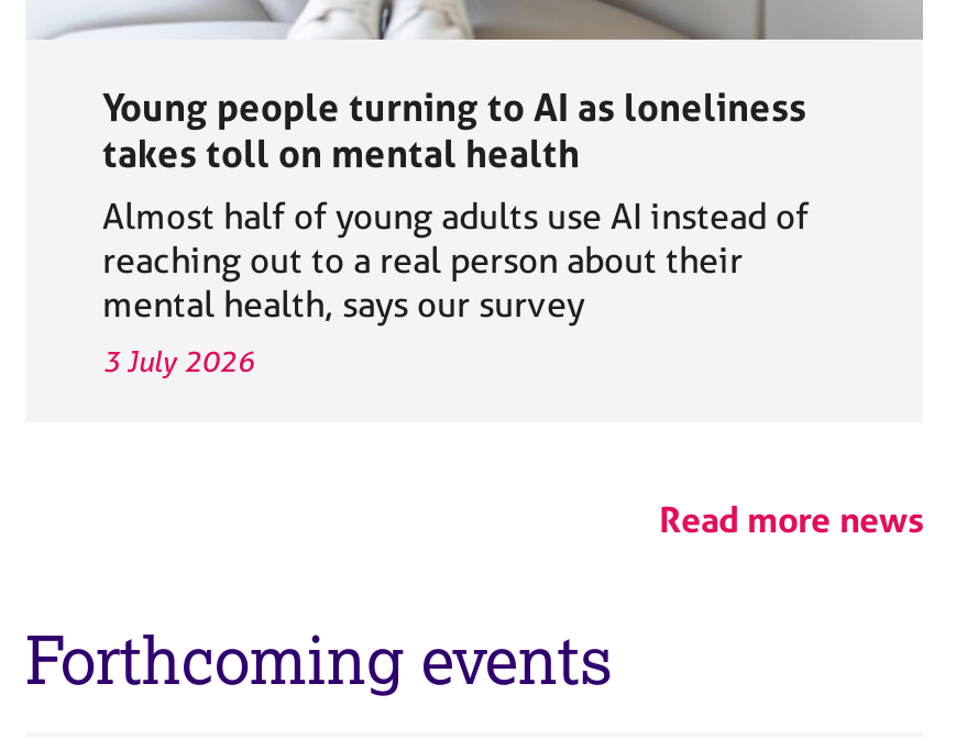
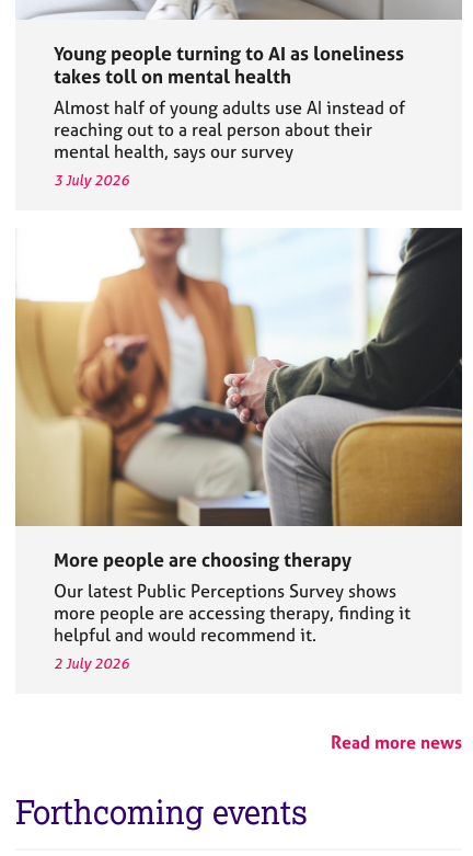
none -> [14,227,463,672] [image] | More people are choosing therapy | Our latest Public Perceptions Survey shows | more people are accessing therapy, finding it | helpful and would recommend it. | 2 July 2026

